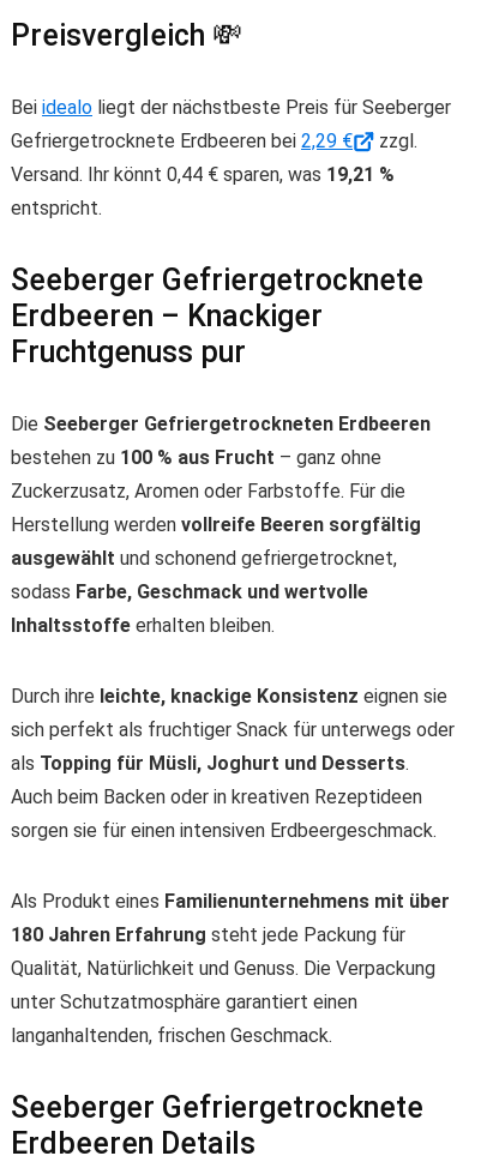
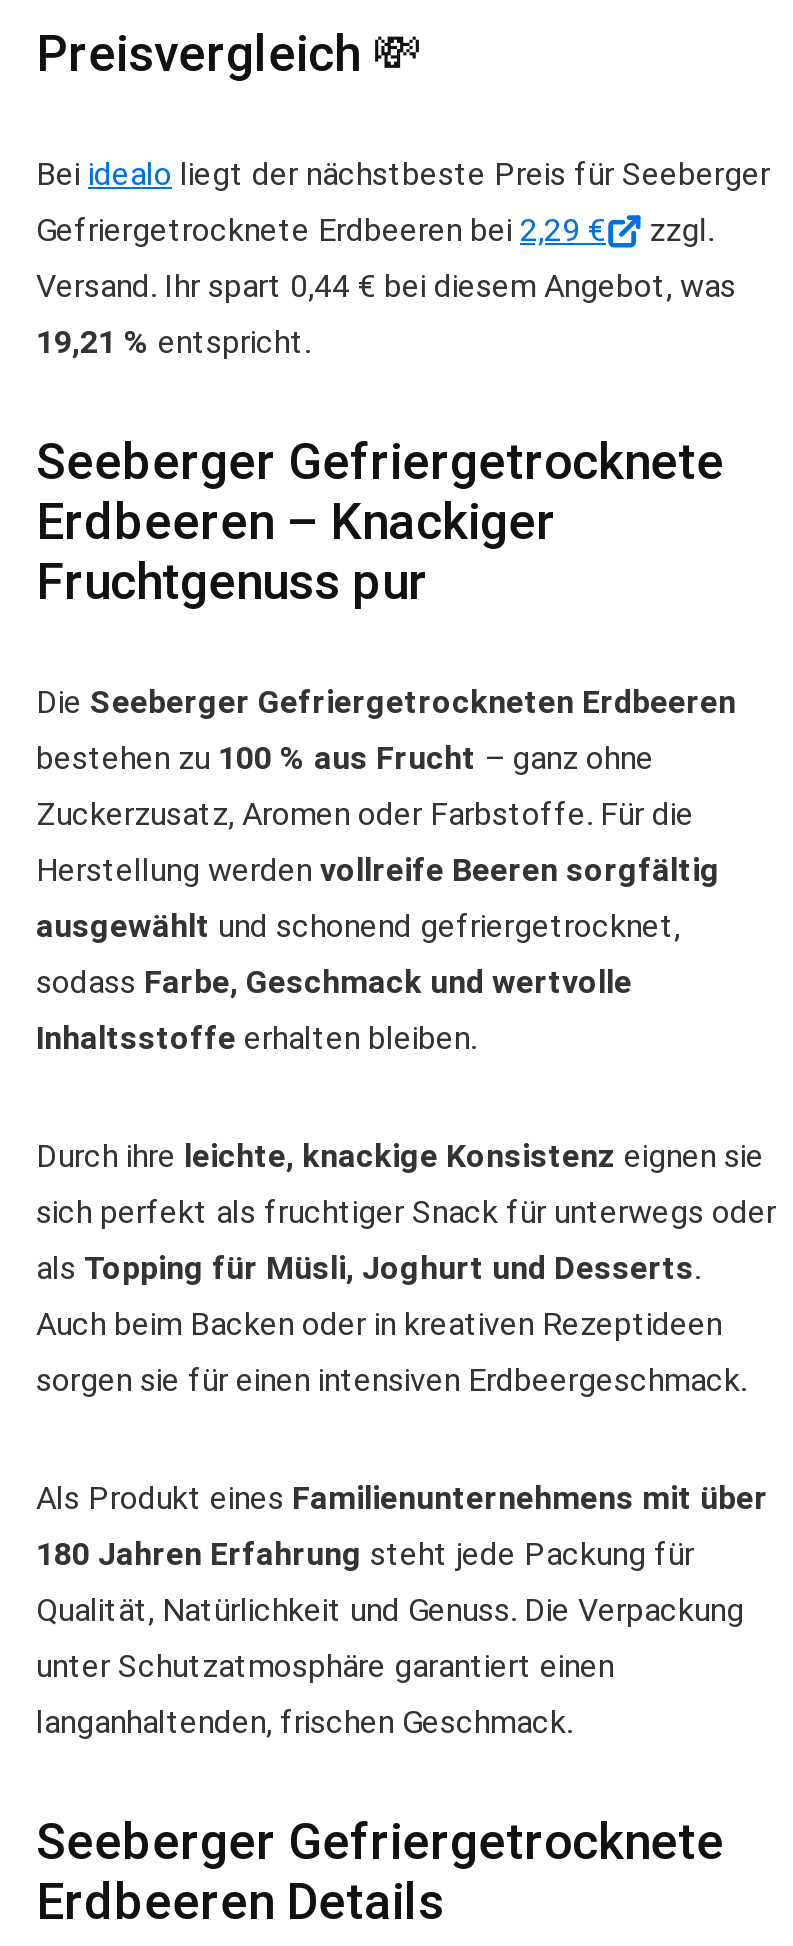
[11,163,395,186] Versand. Ihr könnt 0,44 € sparen, was 19,21 % -> [36,267,736,305] Versand. Ihr spart 0,44 € bei diesem Angebot, was
[11,197,102,219] entspricht. -> [36,323,310,361] 19,21 % entspricht.

